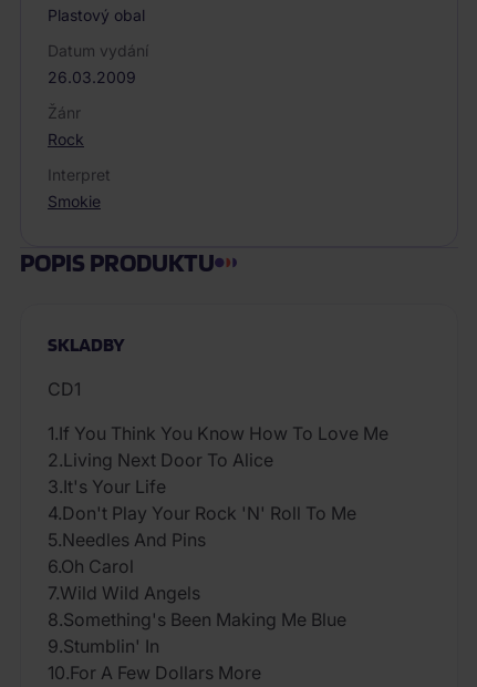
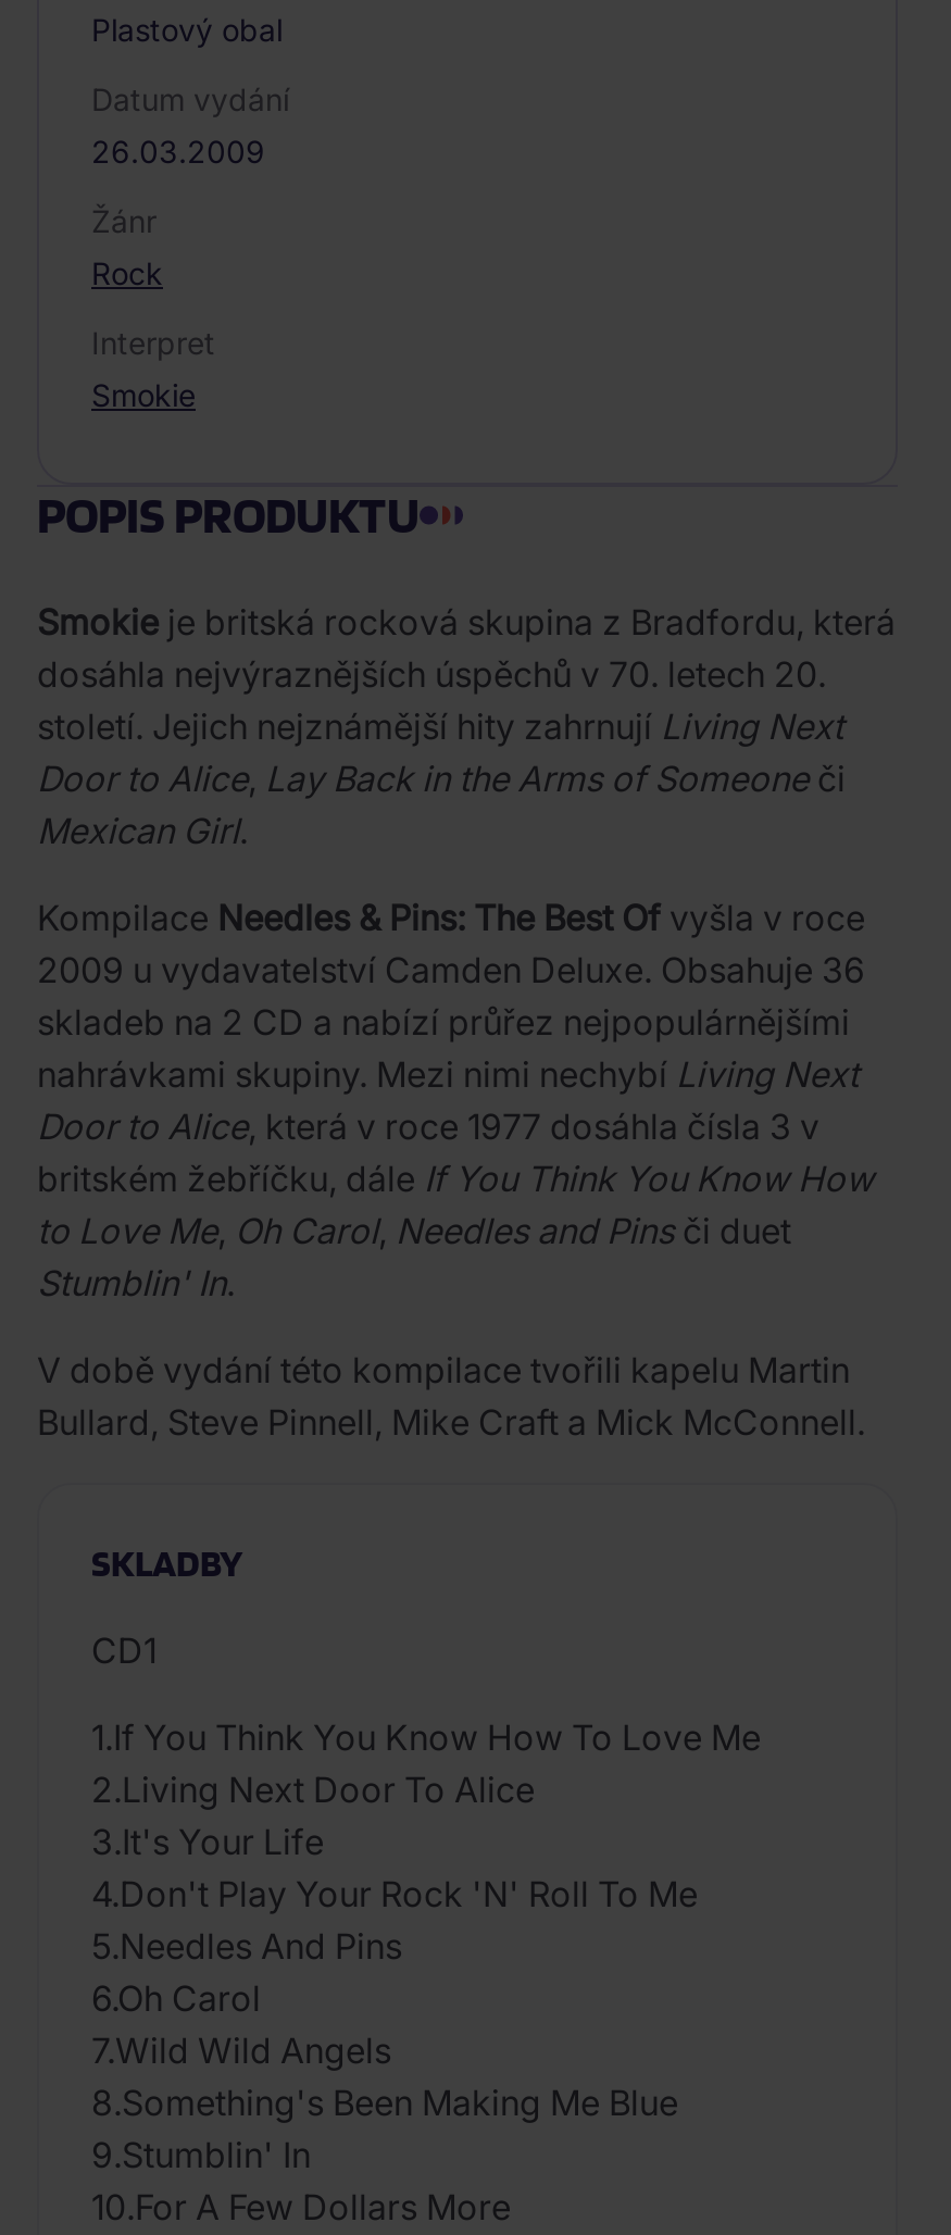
none -> [37,600,896,1444] Smokie je britská rocková skupina z Bradfordu, která | dosáhla nejvýraznějších úspěchů v 70. letech 20. | století. Jejich nejznámější hity zahrnují Living Next | Door to Alice, Lay Back in the Arms of Someone či | Mexican Girl. | Kompilace Needles & Pins: The Best Of vyšla v roce | 2009 u vydavatelství Camden Deluxe. Obsahuje 36 | skladeb na 2 CD a nabízí průřez nejpopulárnějšími | nahrávkami skupiny. Mezi nimi nechybí Living Next | Door to Alice, která v roce 1977 dosáhla čísla 3 v | britském žebříčku, dále If You Think You Know How | to Love Me, Oh Carol, Needles and Pins či duet | Stumblin' In. | V době vydání této kompilace tvořili kapelu Martin | Bullard, Steve Pinnell, Mike Craft a Mick McConnell.

